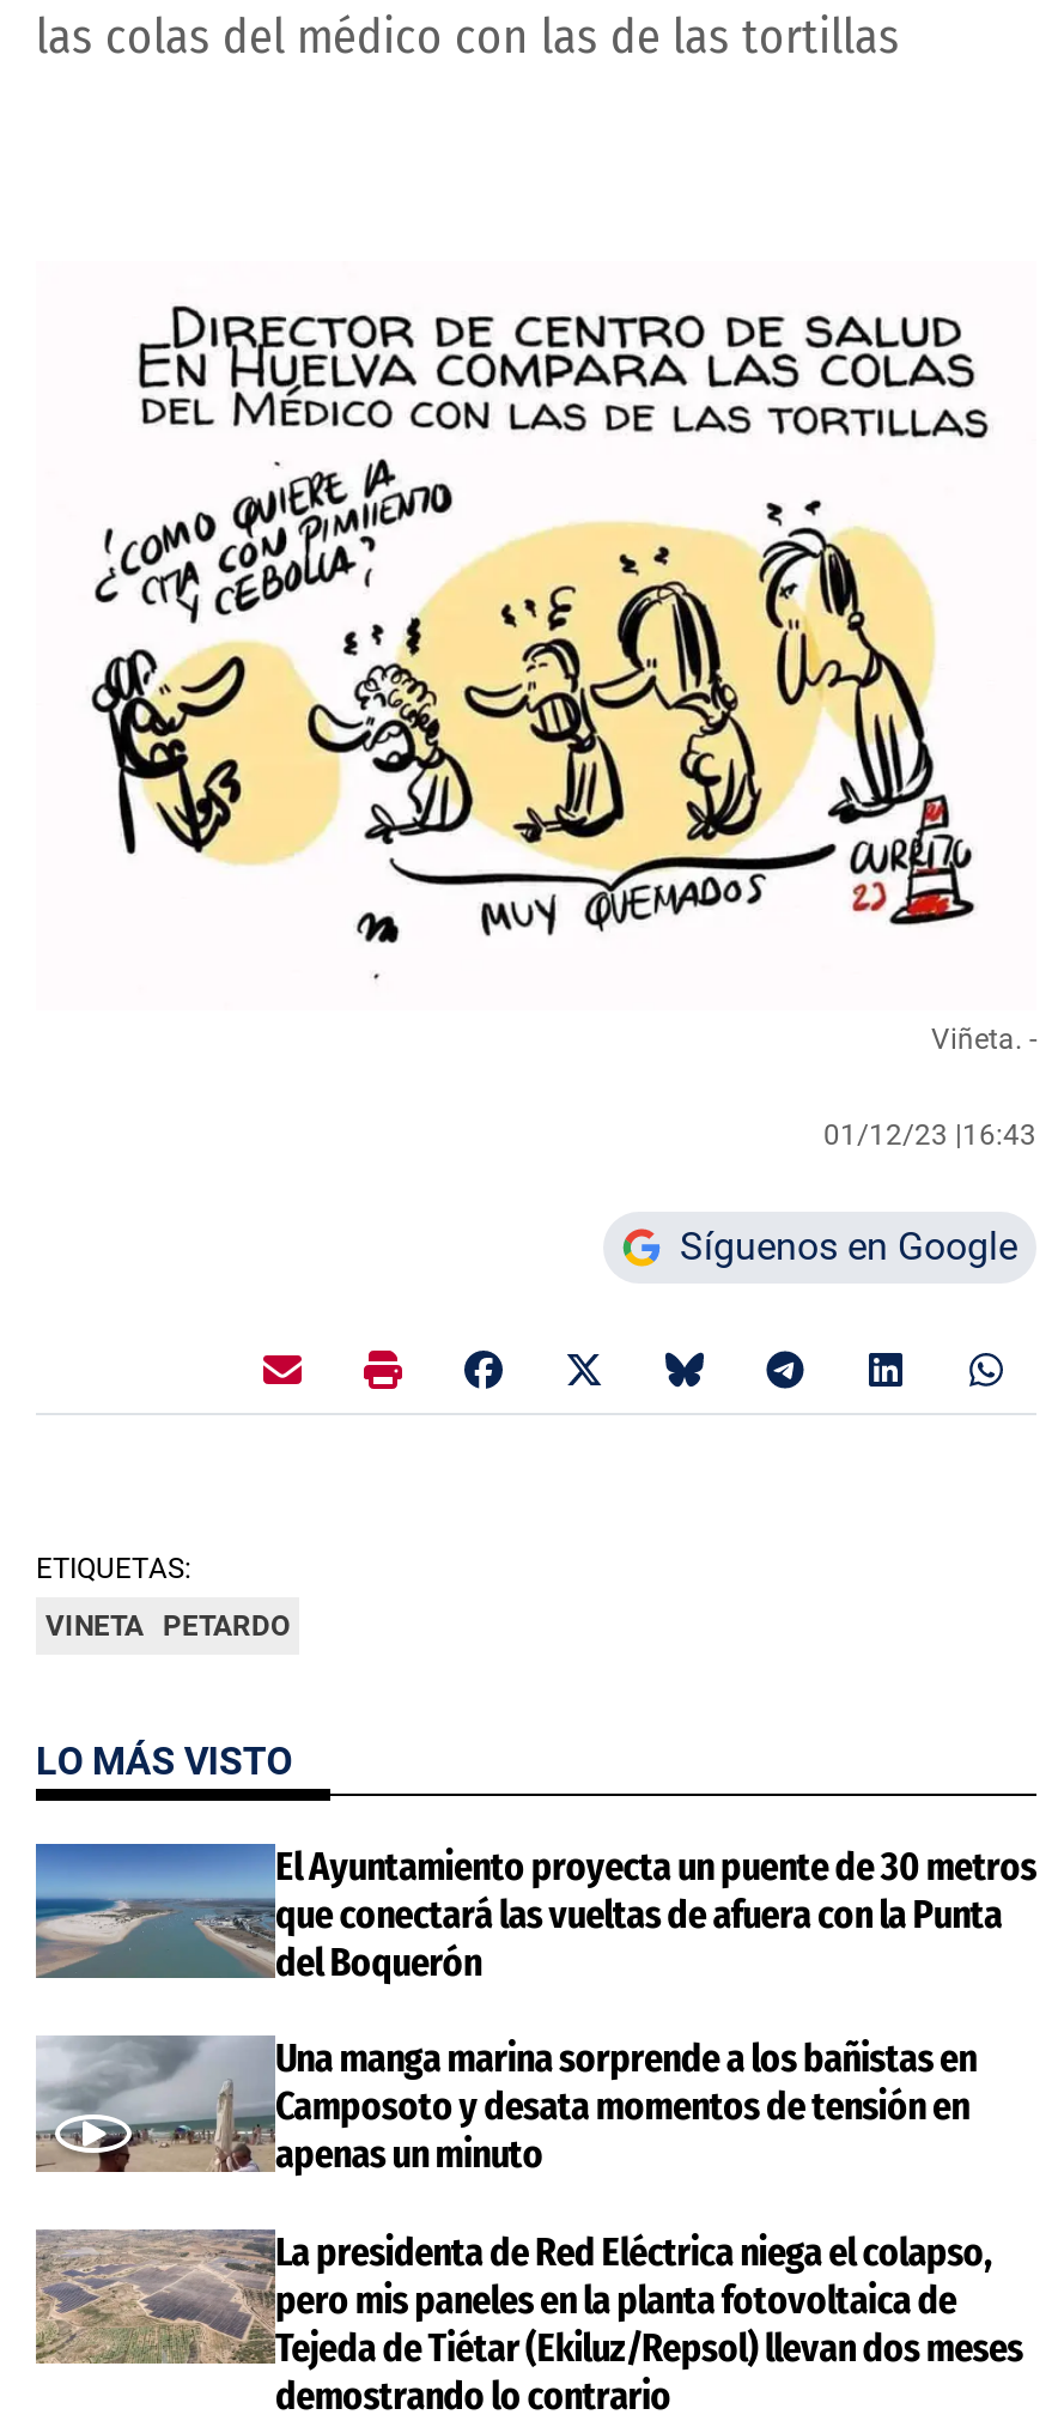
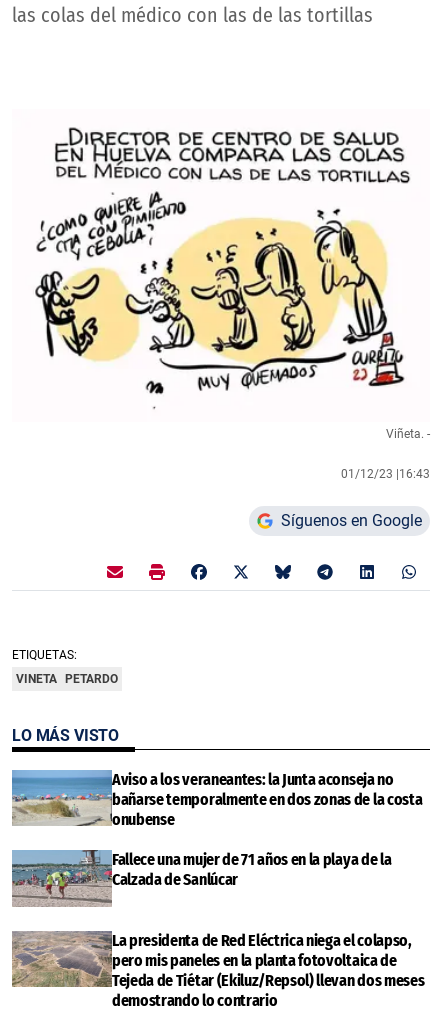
[34,1844,1036,1985] [image] | El Ayuntamiento proyecta un puente de 30 metros | que conectará las vueltas de afuera con la Punta | del Boquerón -> [12,770,422,829] [image] | Aviso a los veraneantes: la Junta aconseja no | bañarse temporalmente en dos zonas de la costa | onubense
[38,2035,976,2178] [image] | Una manga marina sorprende a los bañistas en | Camposoto y desata momentos de tensión en | apenas un minuto -> [12,849,391,906] [image] | Fallece una mujer de 71 años en la playa de la | Calzada de Sanlúcar

